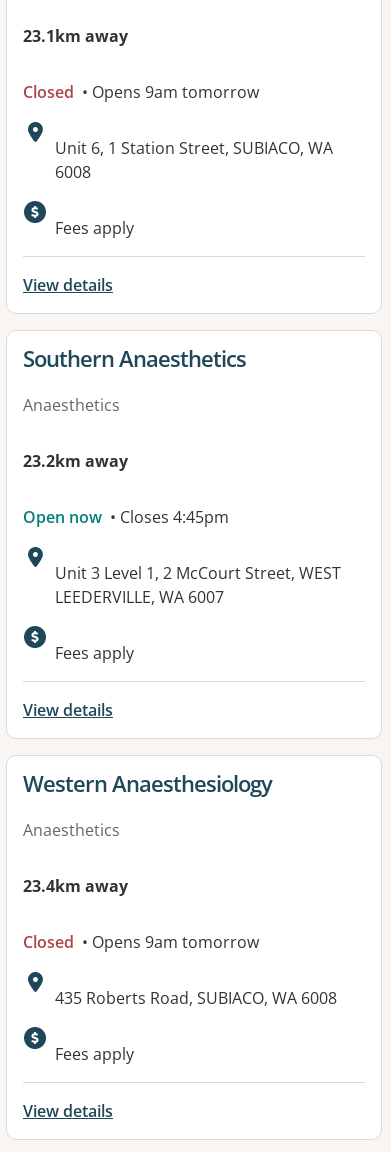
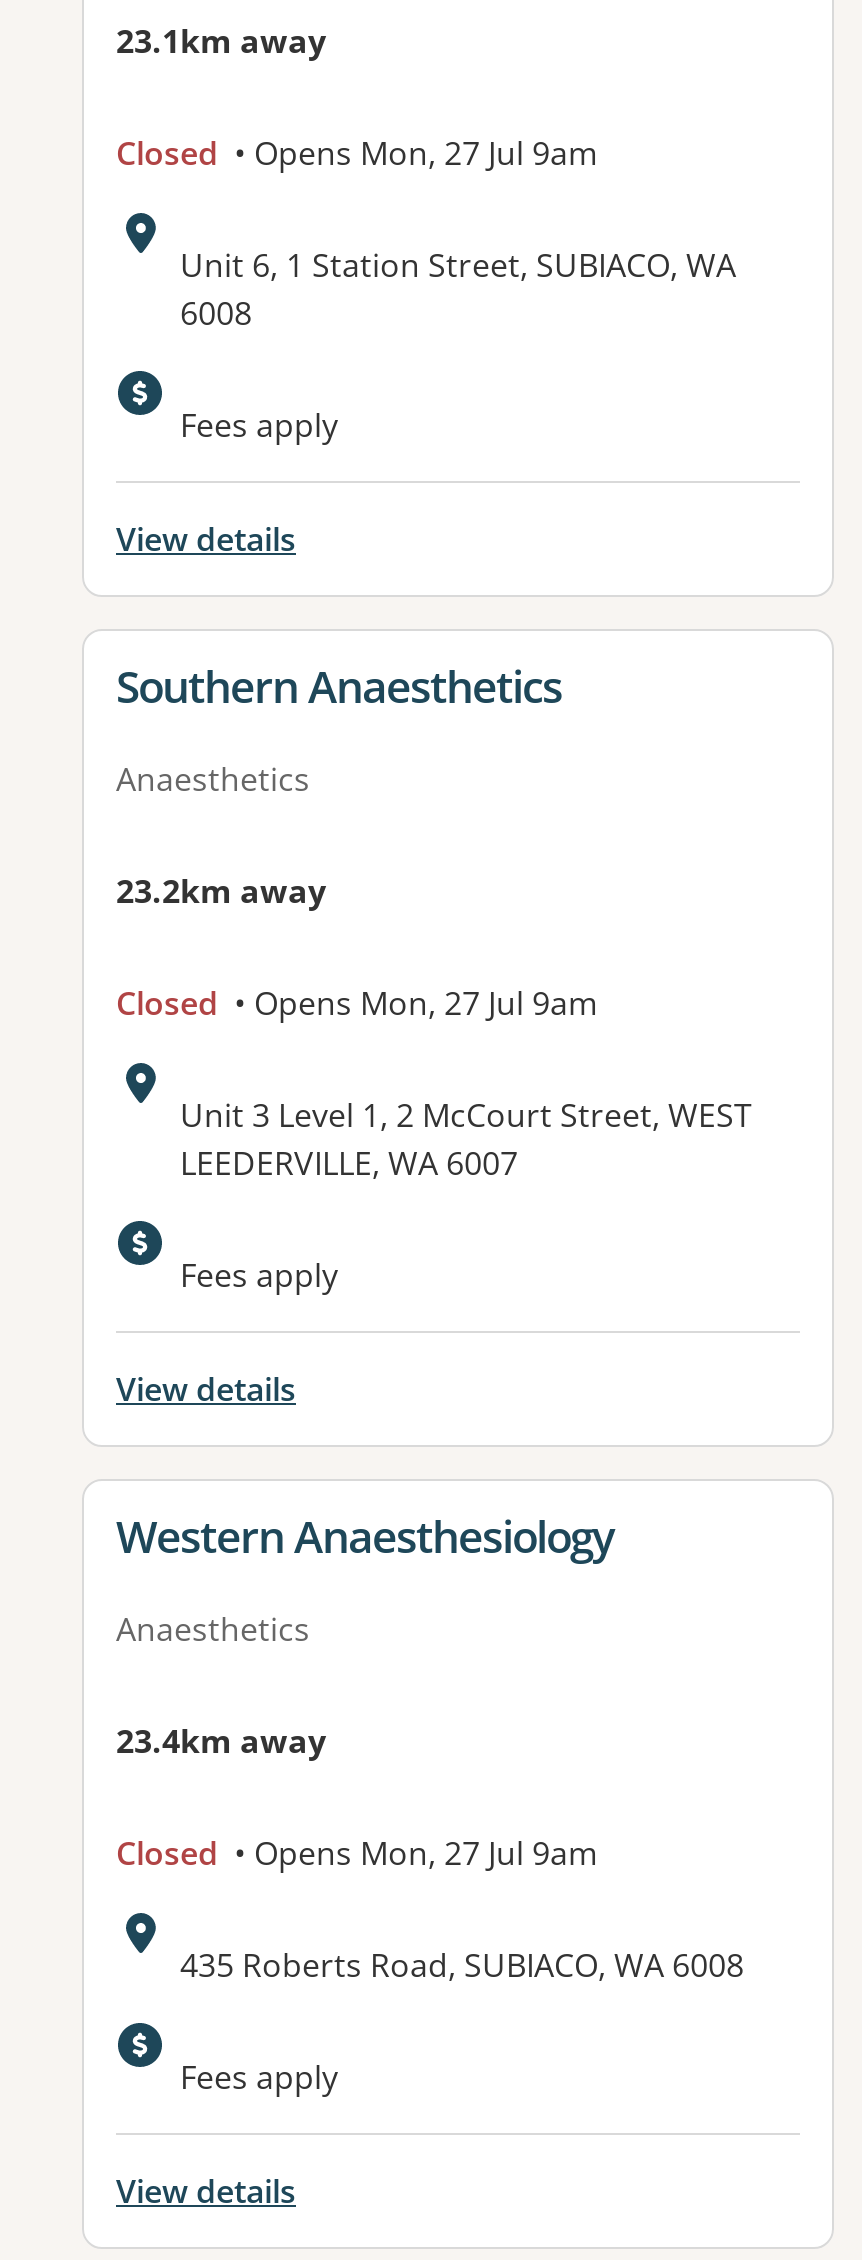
[23,81,259,103] Closed • Opens 9am tomorrow -> [116,132,598,176] Closed • Opens Mon, 27 Jul 9am
[23,506,229,528] Open now • Closes 4:45pm -> [116,982,598,1026] Closed • Opens Mon, 27 Jul 9am
[23,931,259,953] Closed • Opens 9am tomorrow -> [116,1832,598,1876] Closed • Opens Mon, 27 Jul 9am

